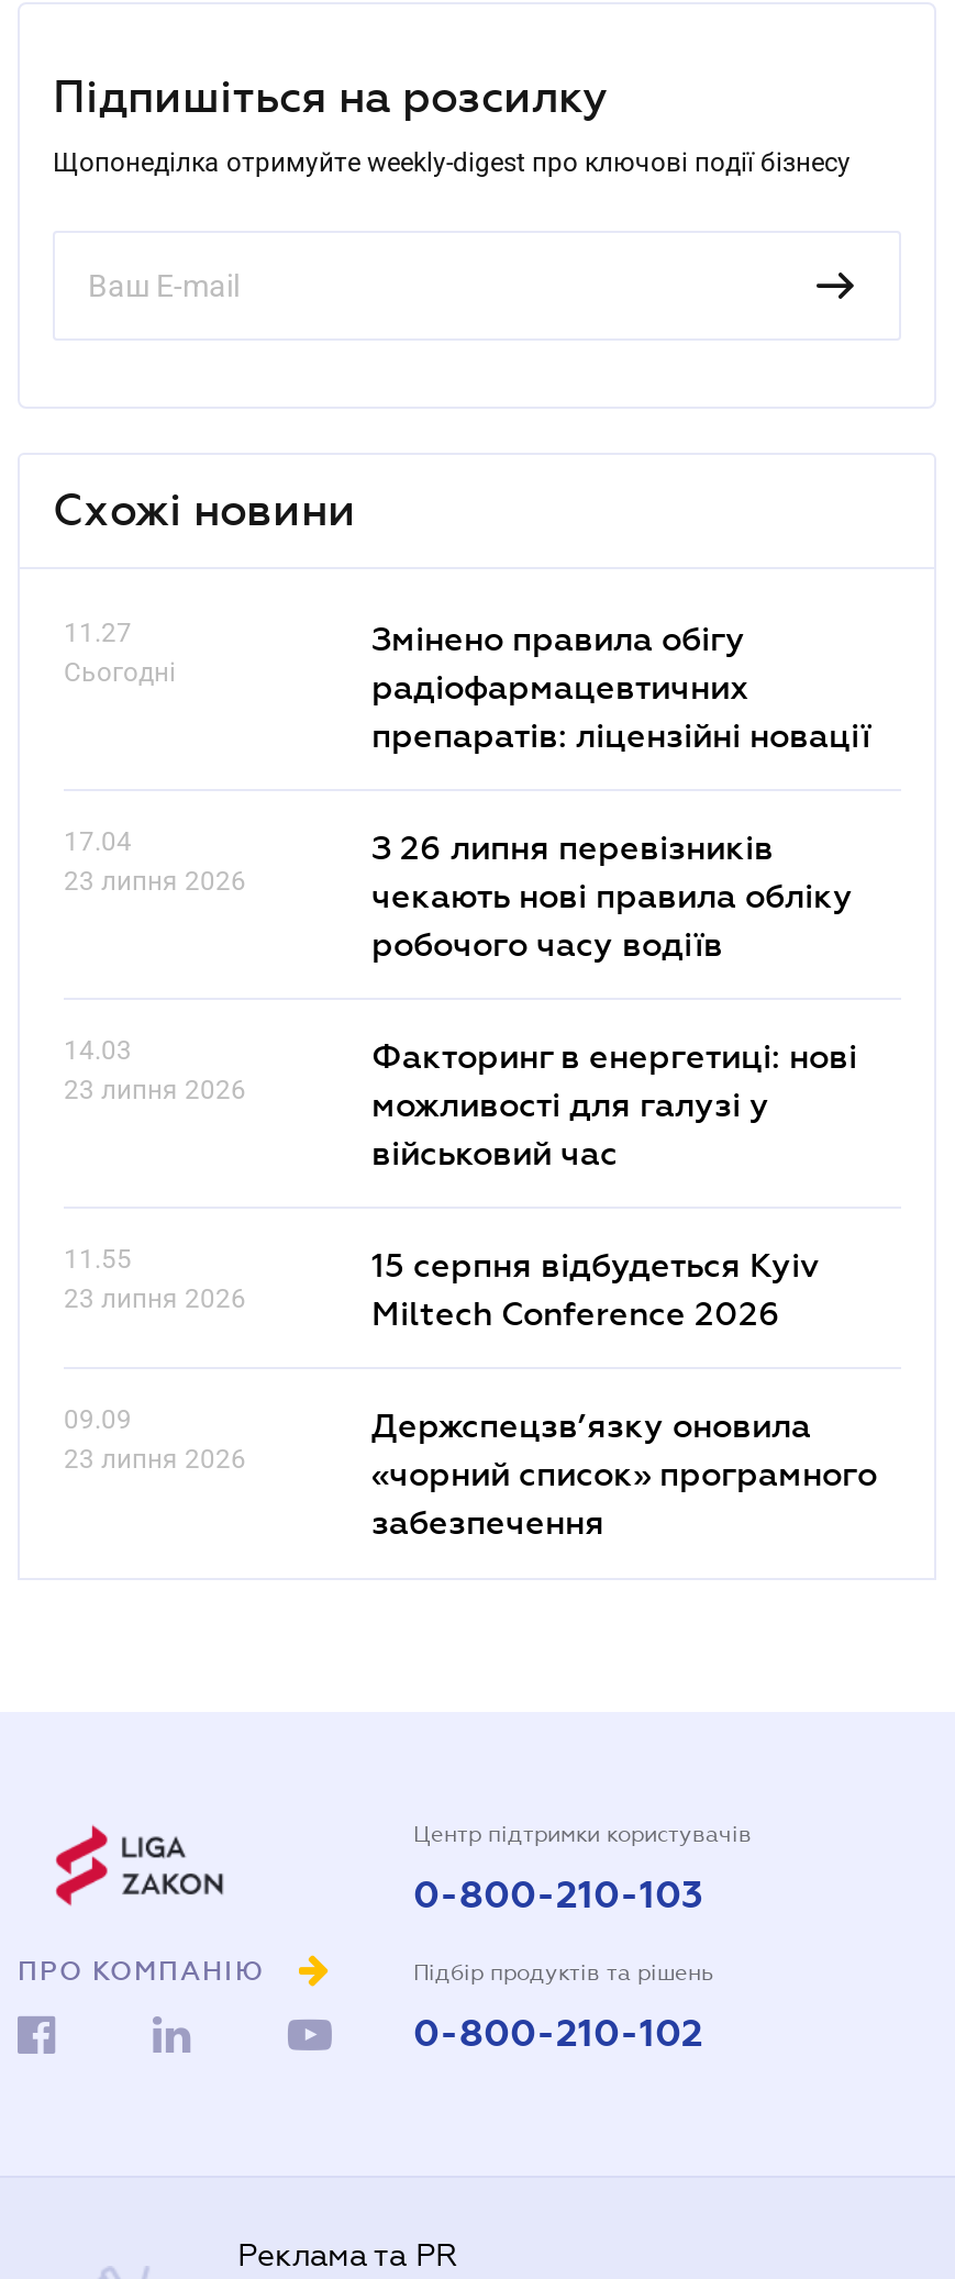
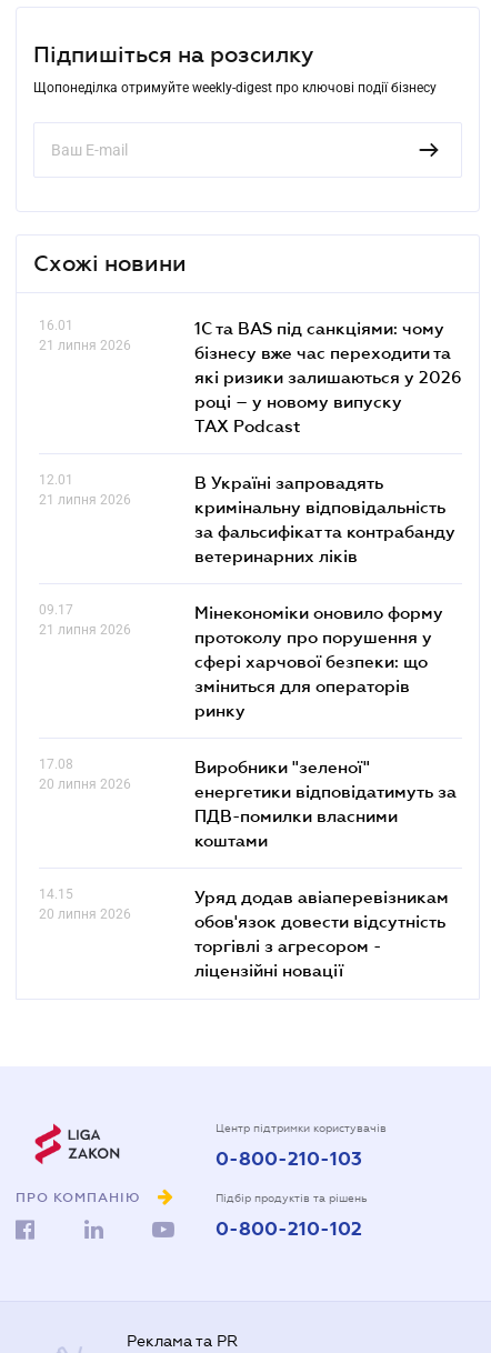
[64,617,176,687] 11.27 | Сьогодні -> [39,317,131,353] 16.01 | 21 липня 2026
[371,617,870,753] Змінено правила обігу | радіофармацевтичних | препаратів: ліцензійні новації -> [194,317,462,435] 1С та BAS під санкціями: чому | бізнесу вже час переходити та | які ризики залишаються у 2026 | році – у новому випуску | TAX Podcast
[64,826,246,896] 17.04 | 23 липня 2026 -> [39,472,131,507] 12.01 | 21 липня 2026
[371,826,853,962] З 26 липня перевізників | чекають нові правила обліку | робочого часу водіїв -> [194,472,455,565] В Україні запровадять | кримінальну відповідальність | за фальсифікат та контрабанду | ветеринарних ліків
[64,1034,246,1105] 14.03 | 23 липня 2026 -> [39,602,131,637] 09.17 | 21 липня 2026
[371,1034,857,1171] Факторинг в енергетиці: нові | можливості для галузі у | військовий час -> [194,602,443,719] Мінекономіки оновило форму | протоколу про порушення у | сфері харчової безпеки: що | зміниться для операторів | ринку
[64,1243,246,1314] 11.55 | 23 липня 2026 -> [39,756,131,792] 17.08 | 20 липня 2026
[371,1243,820,1331] 15 серпня відбудеться Kyiv | Miltech Conference 2026 -> [194,756,457,849] Виробники "зеленої" | енергетики відповідатимуть за | ПДВ-помилки власними | коштами
[64,1404,246,1474] 09.09 | 23 липня 2026 -> [39,886,131,922] 14.15 | 20 липня 2026
[371,1404,877,1540] Держспецзв’язку оновила | «чорний список» програмного | забезпечення -> [194,886,449,979] Уряд додав авіаперевізникам | обов'язок довести відсутність | торгівлі з агресором - | ліцензійні новації

